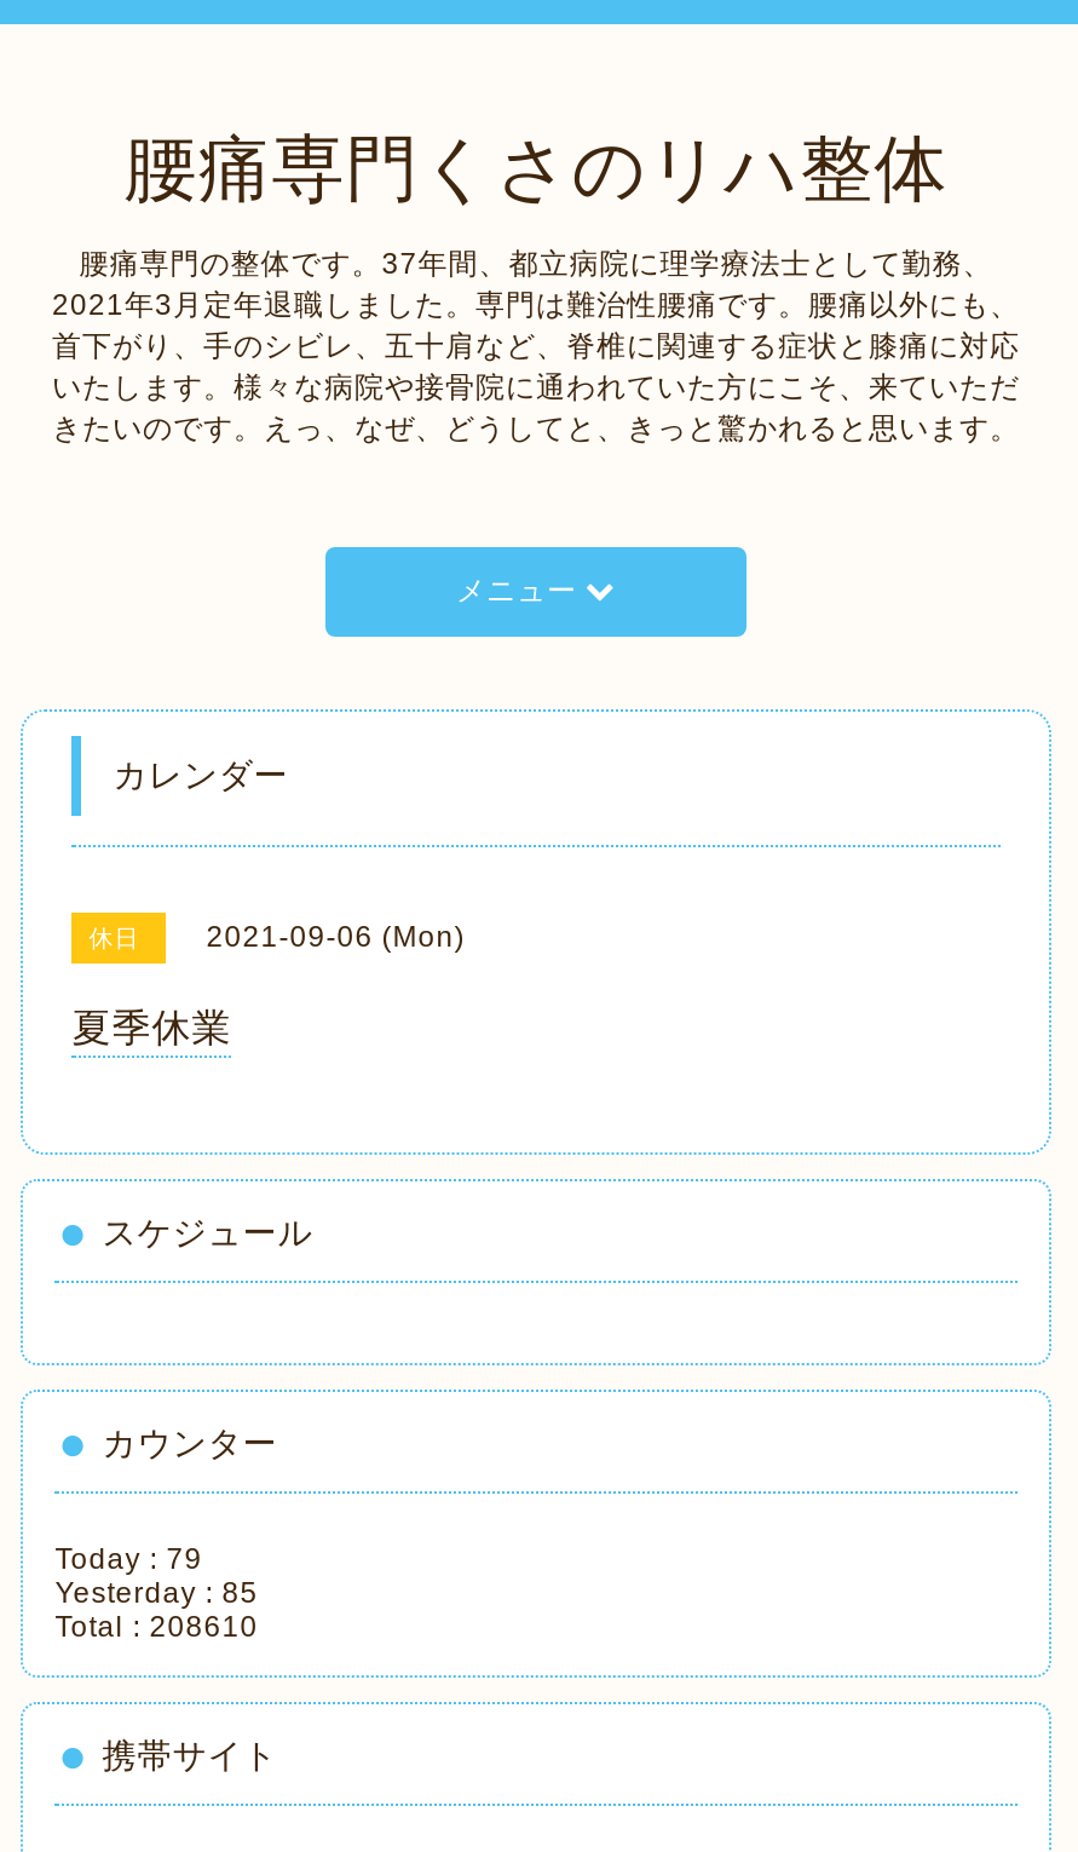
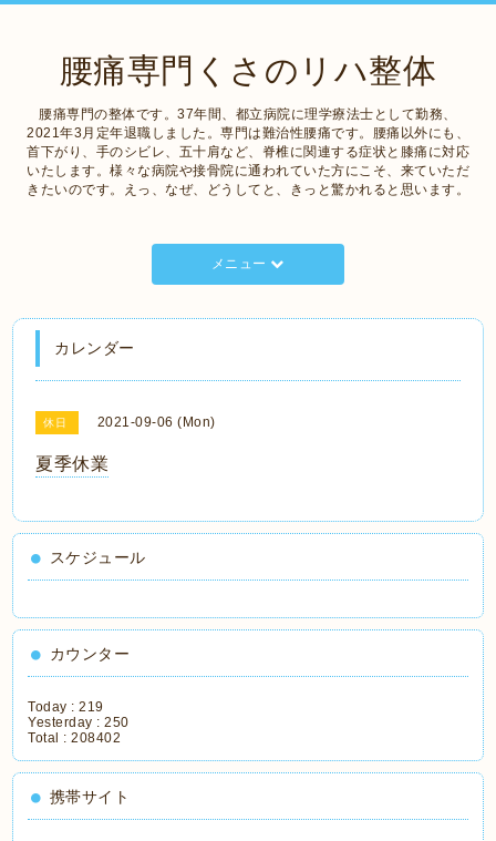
[55,1542,203,1576] Today : 79 -> [28,699,104,715] Today : 219
[55,1576,258,1610] Yesterday : 85 -> [28,715,129,730] Yesterday : 250
[55,1610,258,1644] Total : 208610 -> [28,730,121,746] Total : 208402

